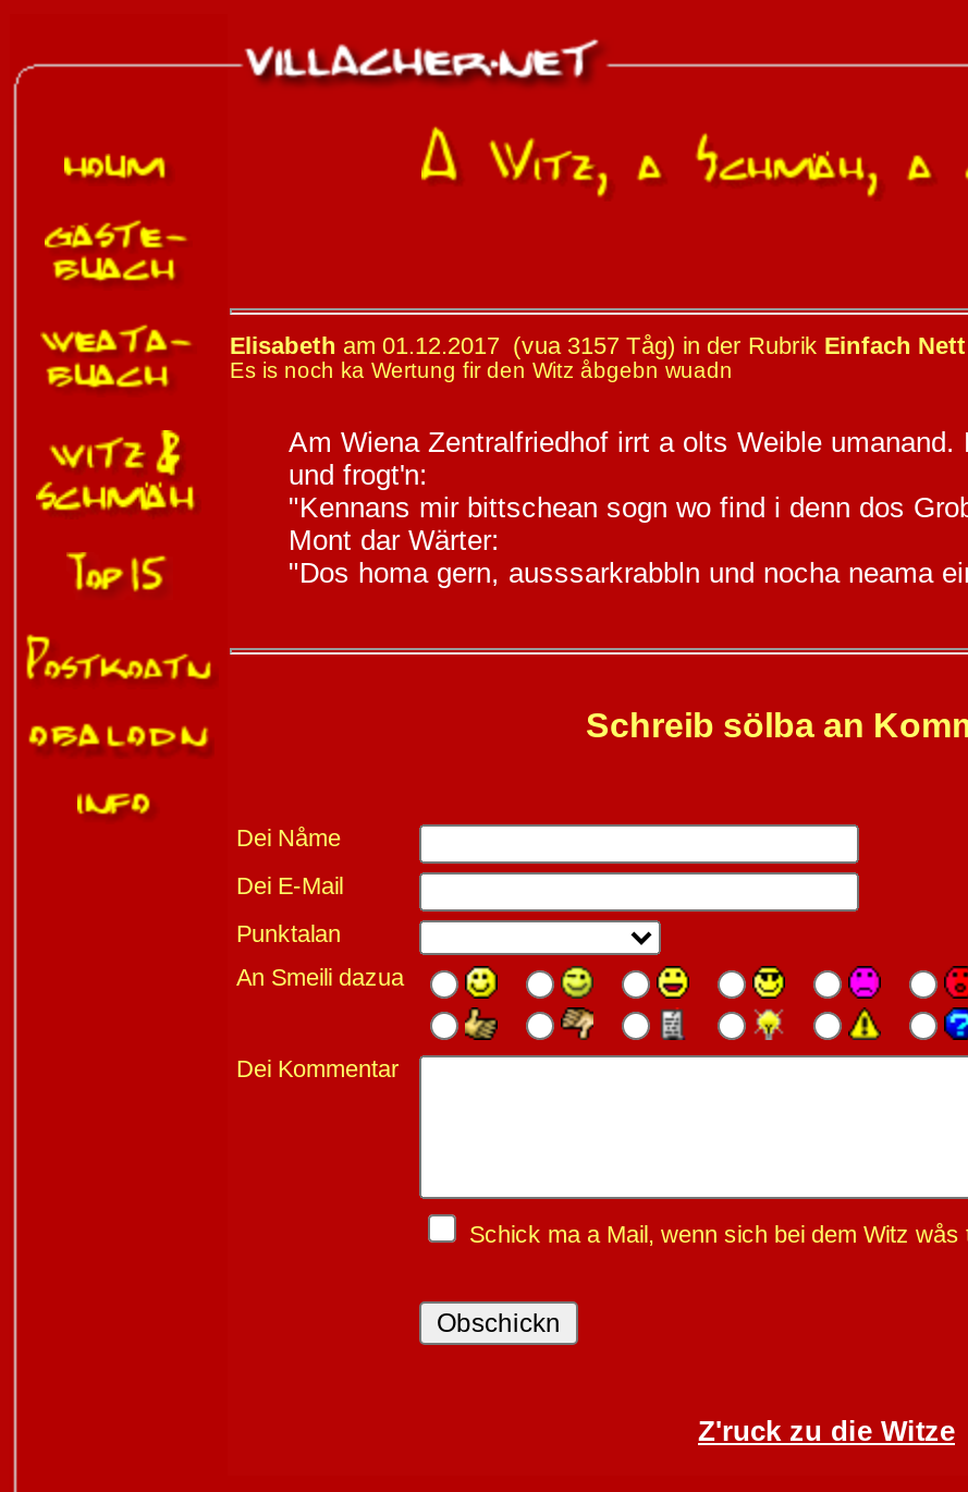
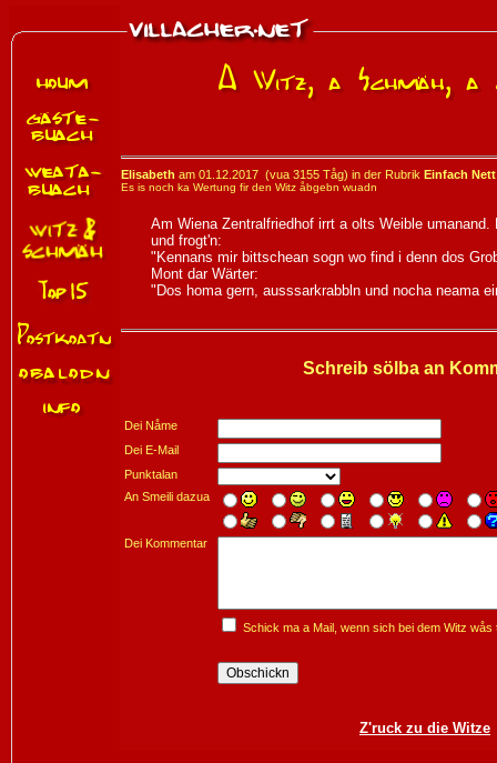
[230,332,966,358] Elisabeth am 01.12.2017 (vua 3157 Tåg) in der Rubrik Einfach Nett -> [121,168,496,181] Elisabeth am 01.12.2017 (vua 3155 Tåg) in der Rubrik Einfach Nett

